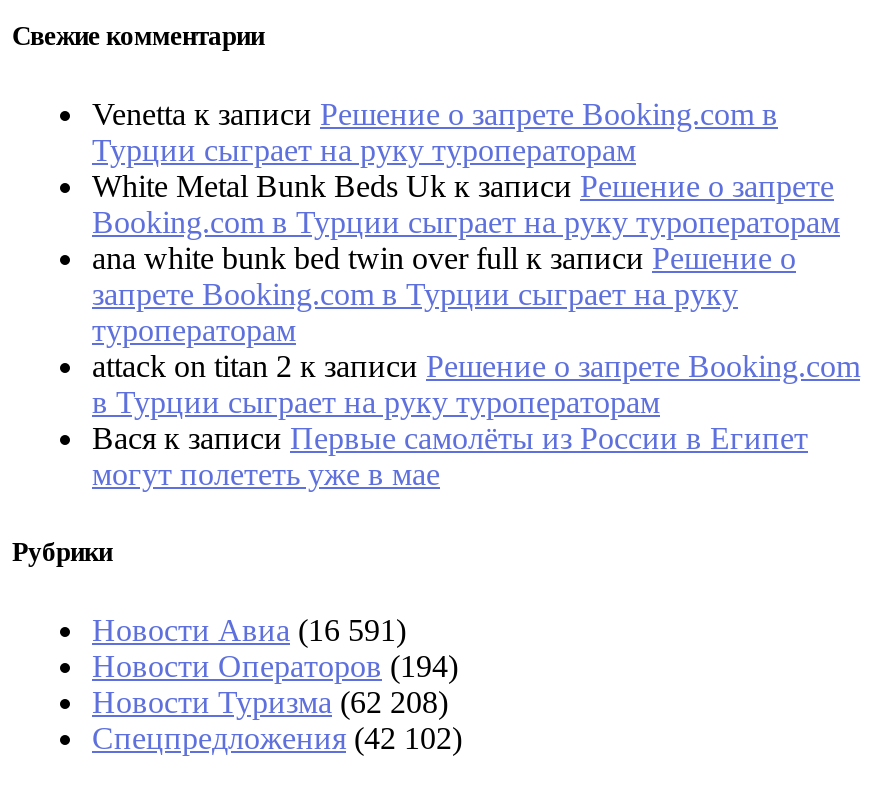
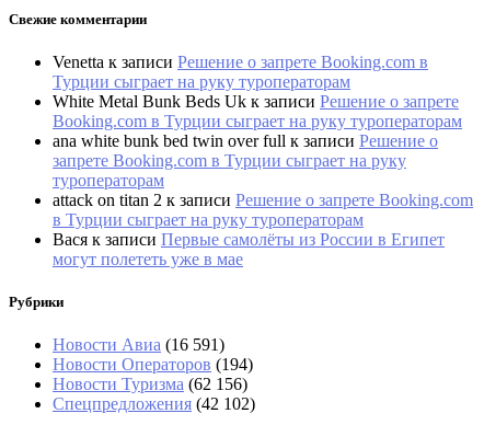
[92,685,448,719] Новости Туризма(62 208) -> [53,375,247,393] Новости Туризма(62 156)

